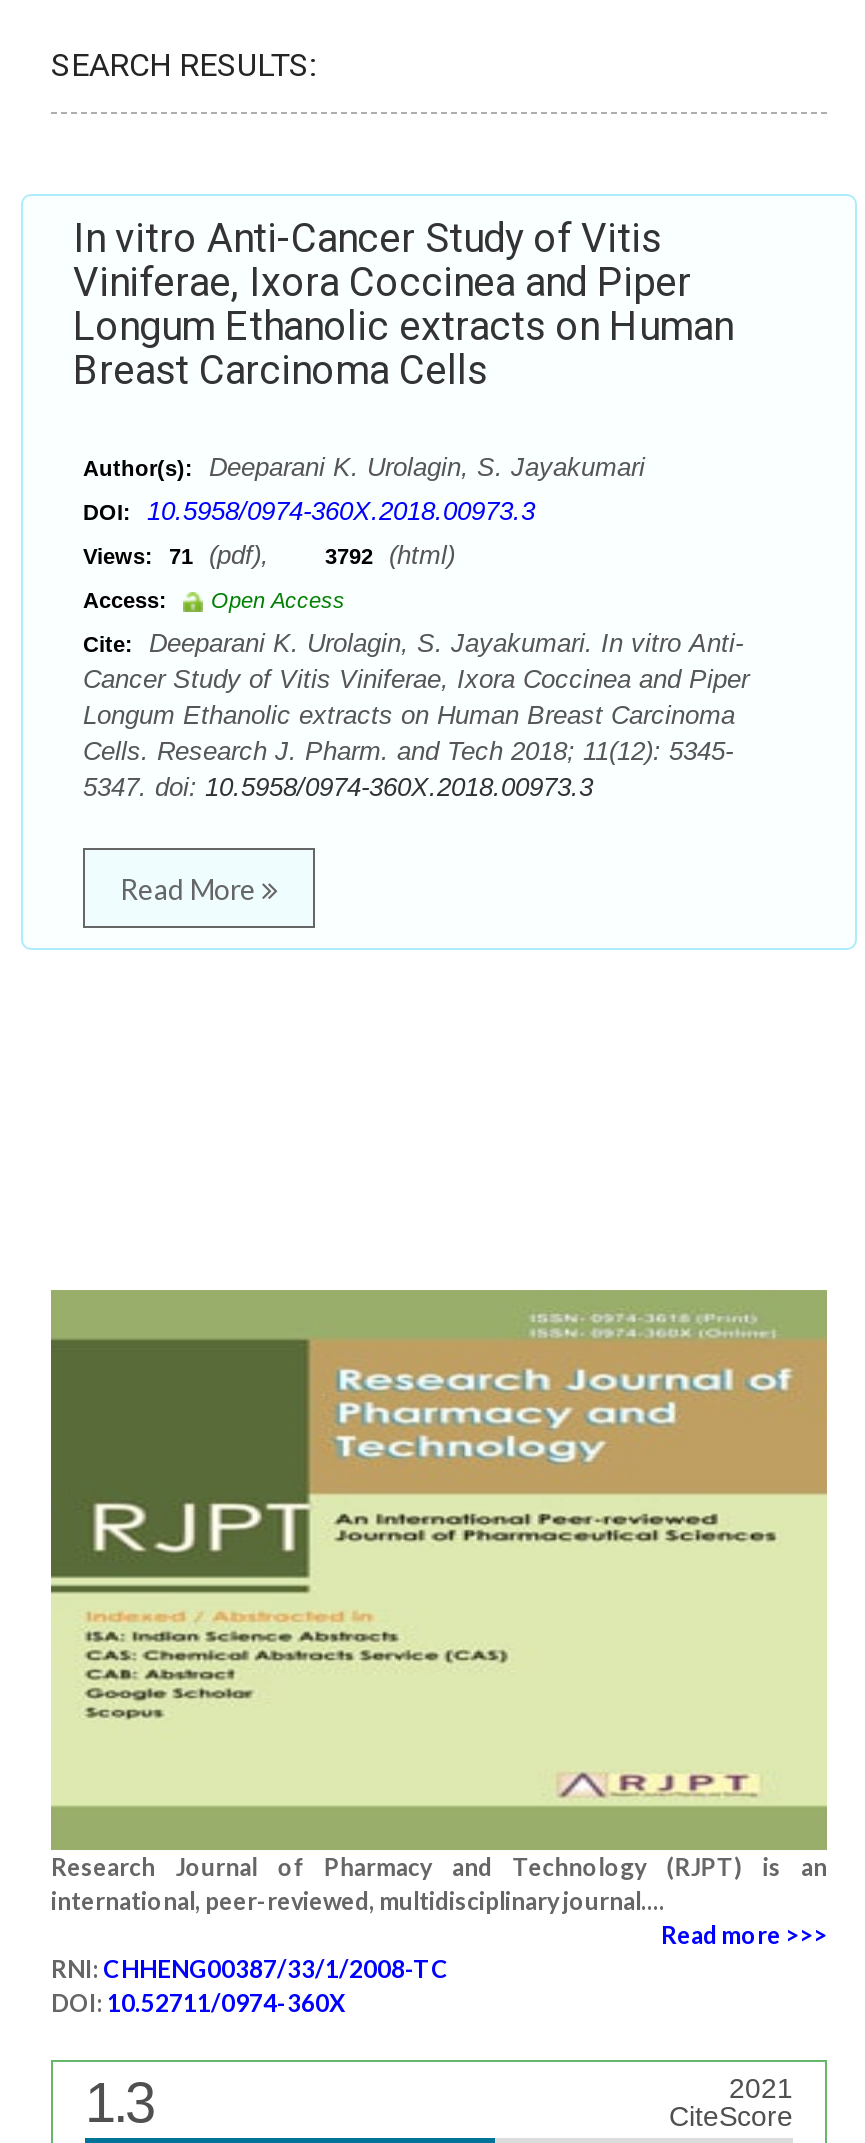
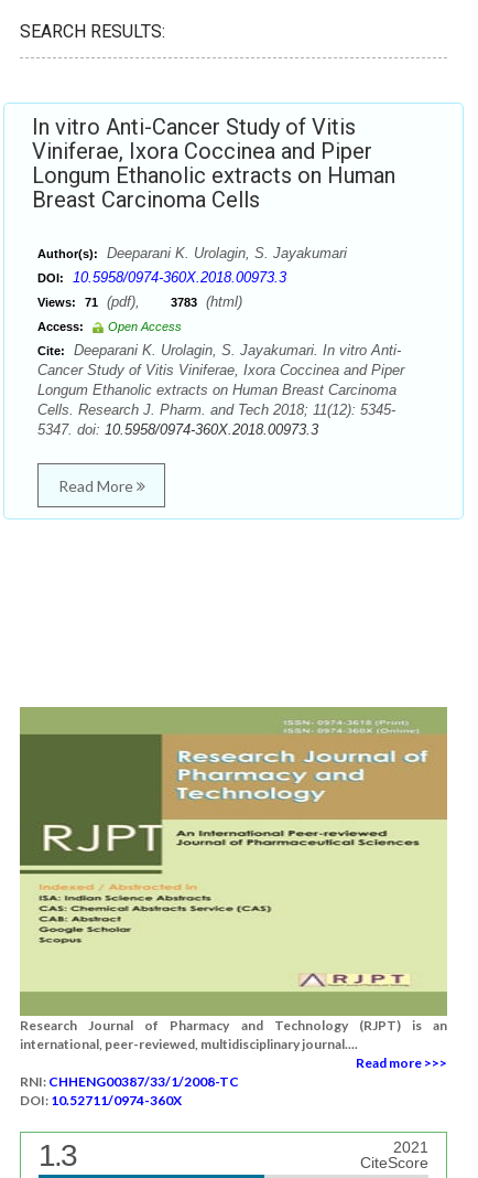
[83,540,455,570] Views: 71 (pdf), 3792 (html) -> [37,293,242,310] Views: 71 (pdf), 3783 (html)

